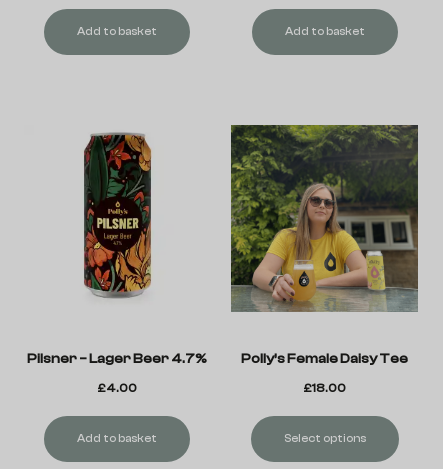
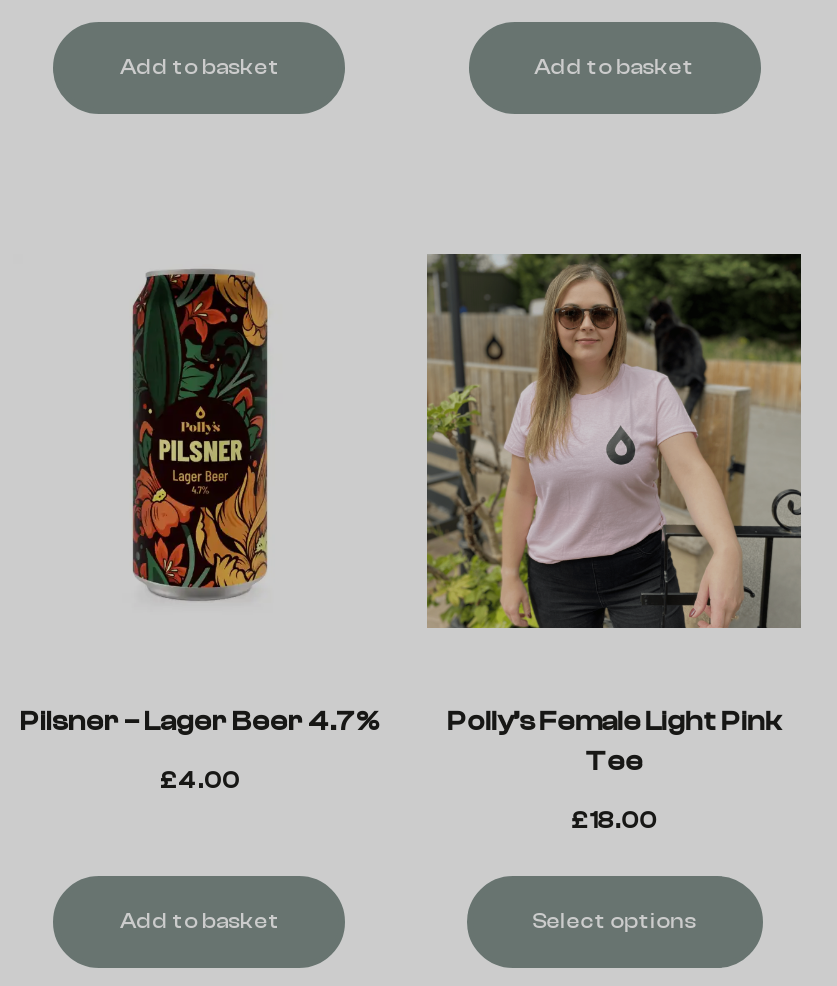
[230,124,419,367] [image] | Polly’s Female Daisy Tee -> [425,252,803,778] [image] | Polly’s Female Light Pink | Tee

